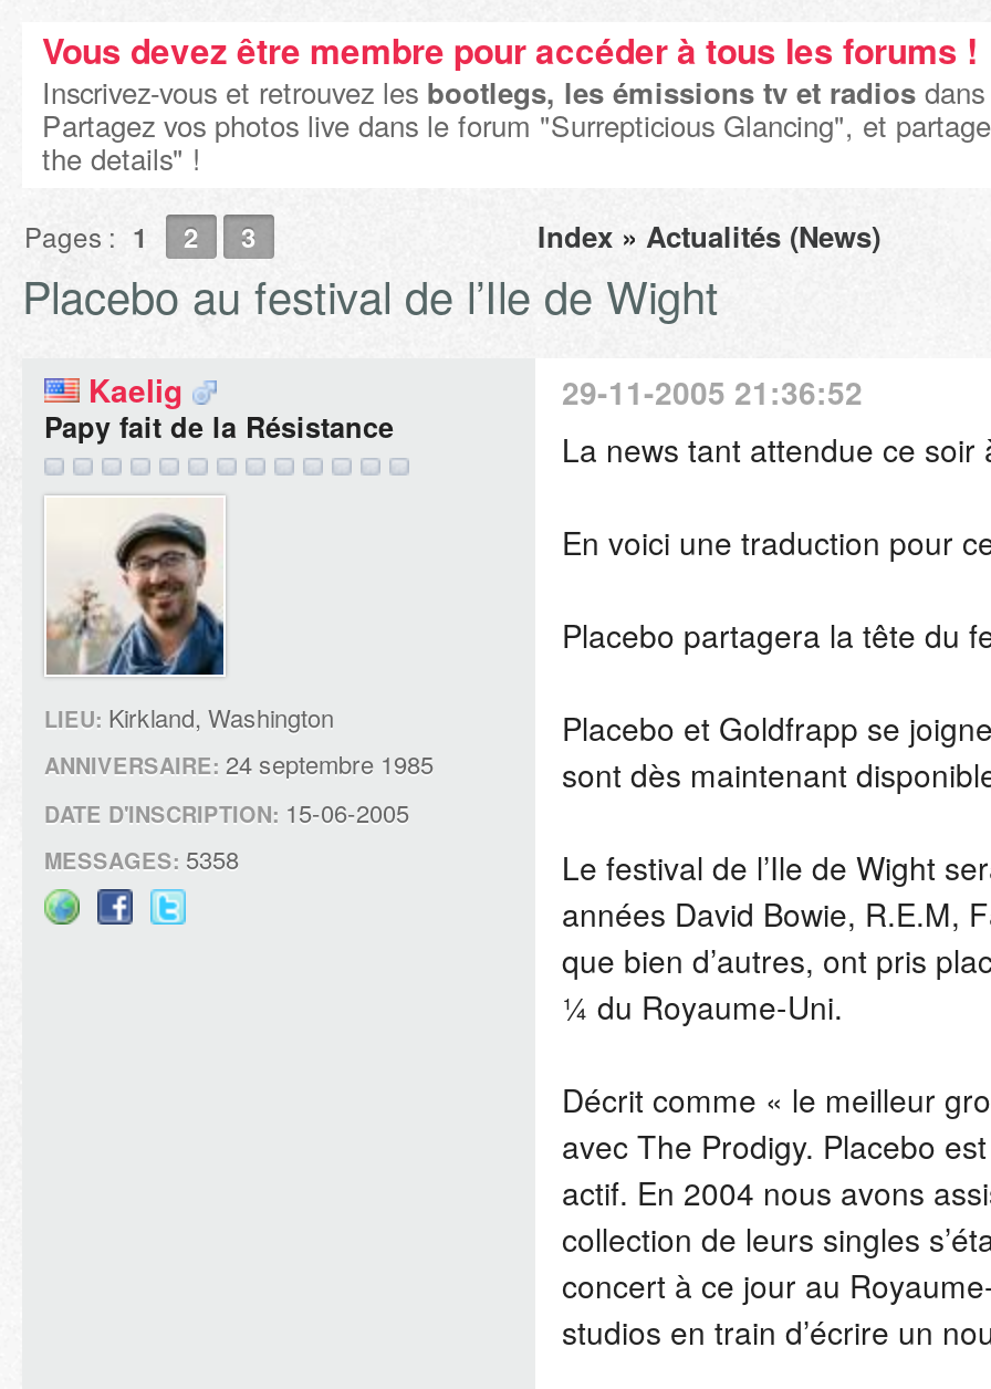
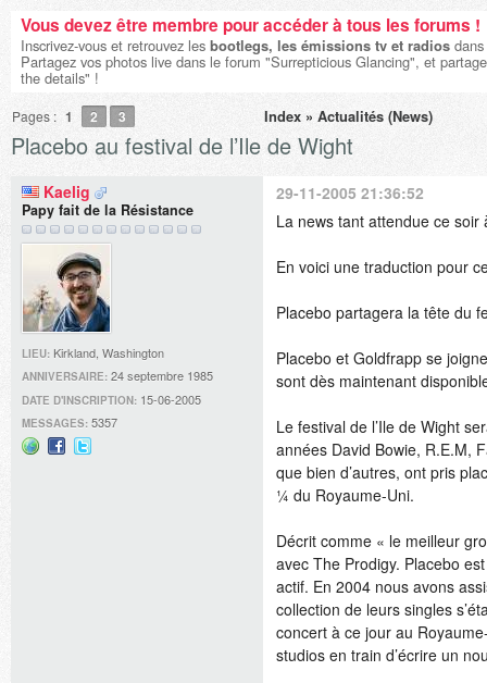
[44,840,239,876] MESSAGES: 5358 -> [22,413,117,431] MESSAGES: 5357

